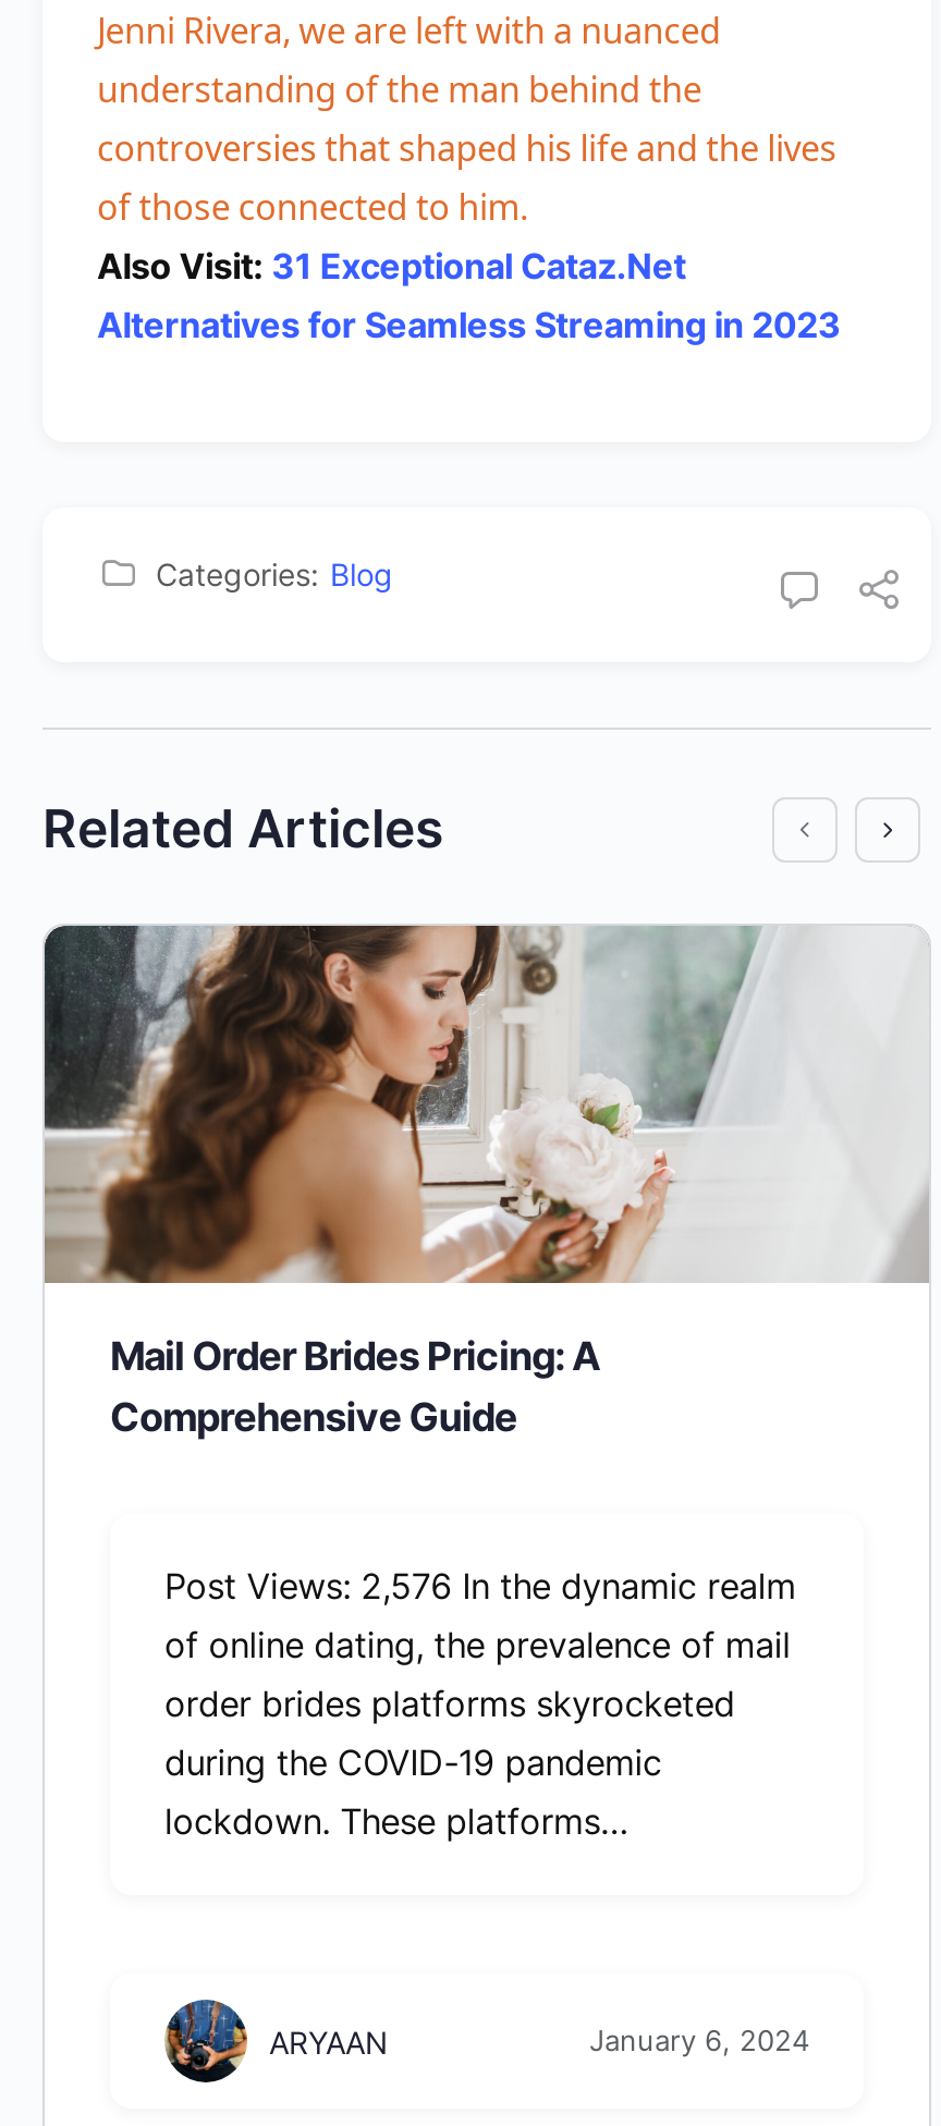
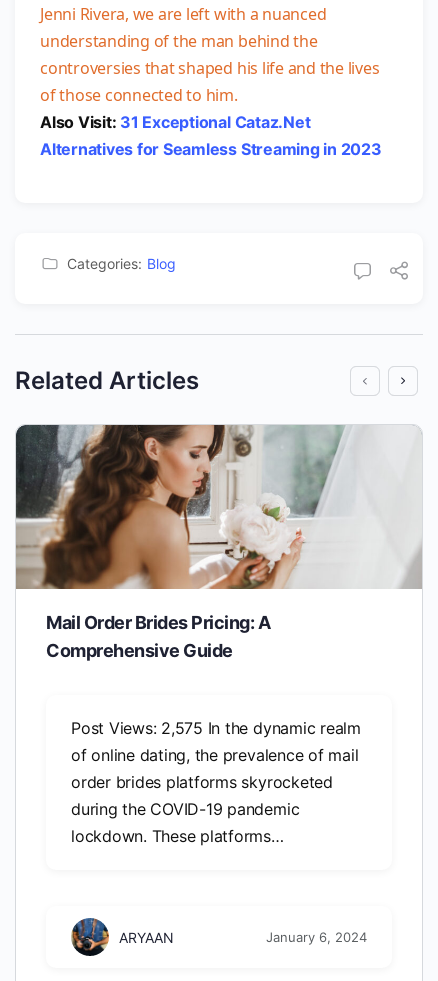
[164,1564,796,1608] Post Views: 2,576 In the dynamic realm -> [71,718,361,738] Post Views: 2,575 In the dynamic realm

